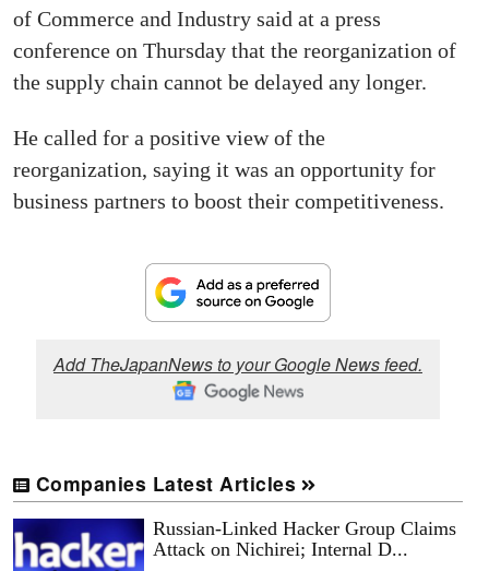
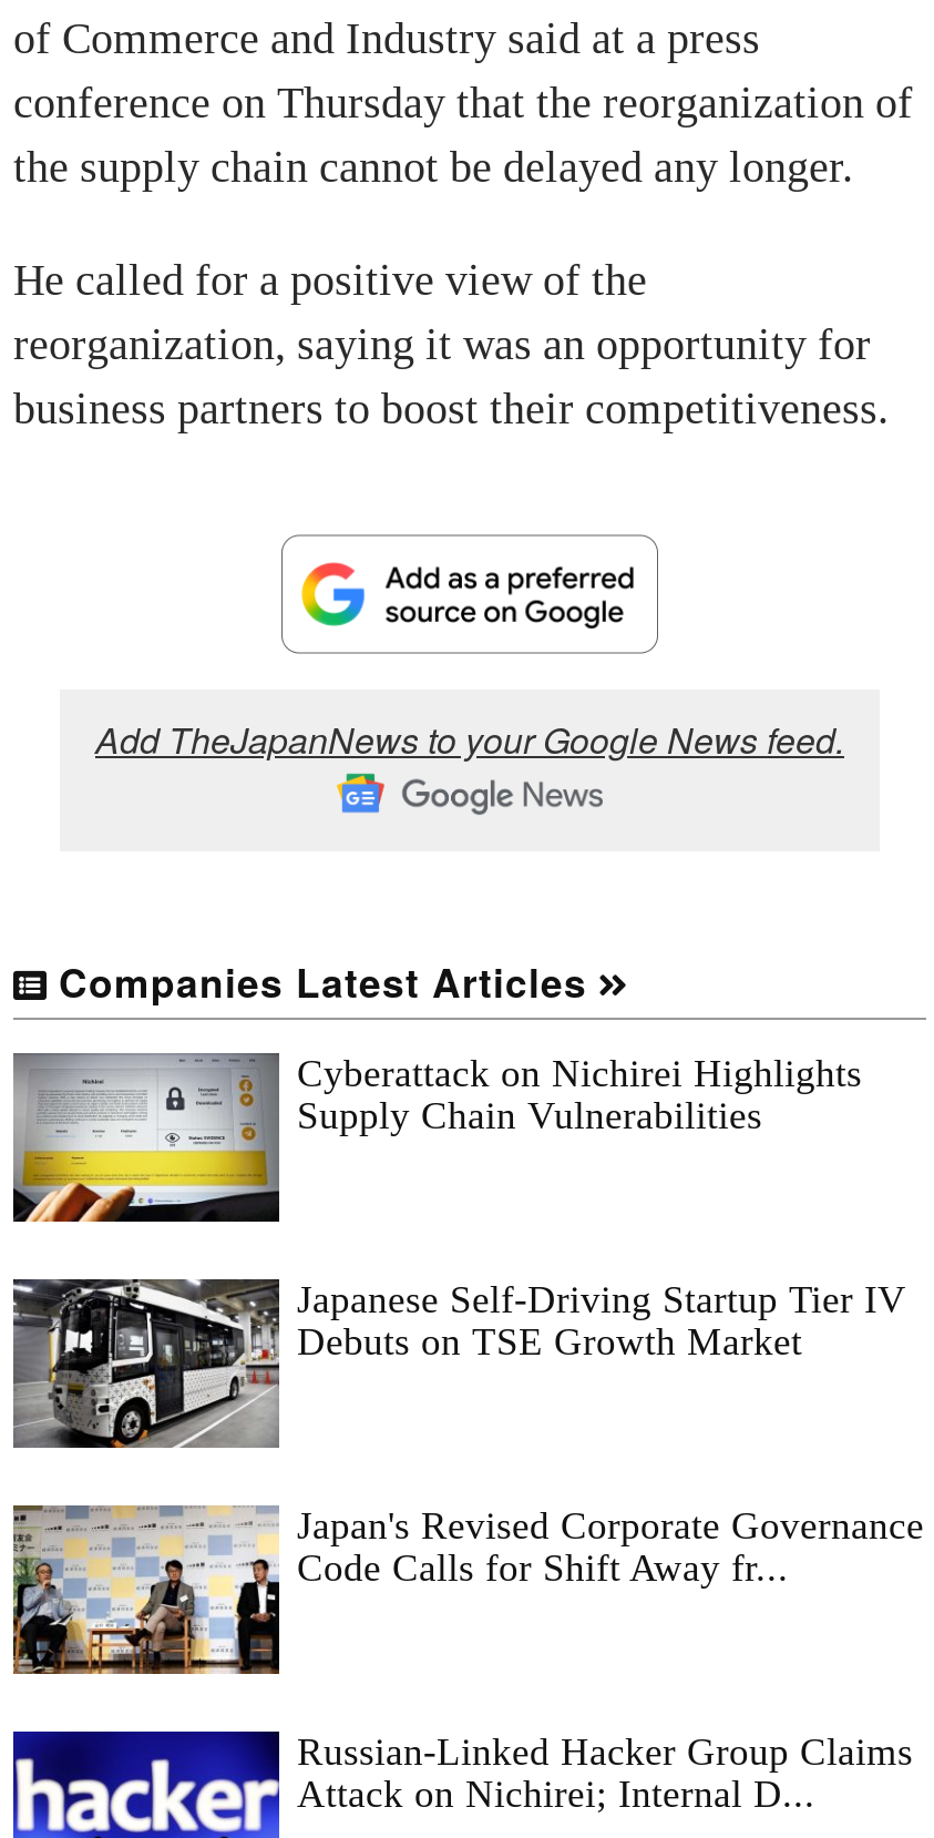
none -> [11,1051,862,1224] [image] | Cyberattack on Nichirei Highlights | Supply Chain Vulnerabilities
none -> [11,1277,906,1450] [image] | Japanese Self-Driving Startup Tier IV | Debuts on TSE Growth Market
none -> [11,1503,924,1678] [image] | Japan's Revised Corporate Governance | Code Calls for Shift Away fr...

